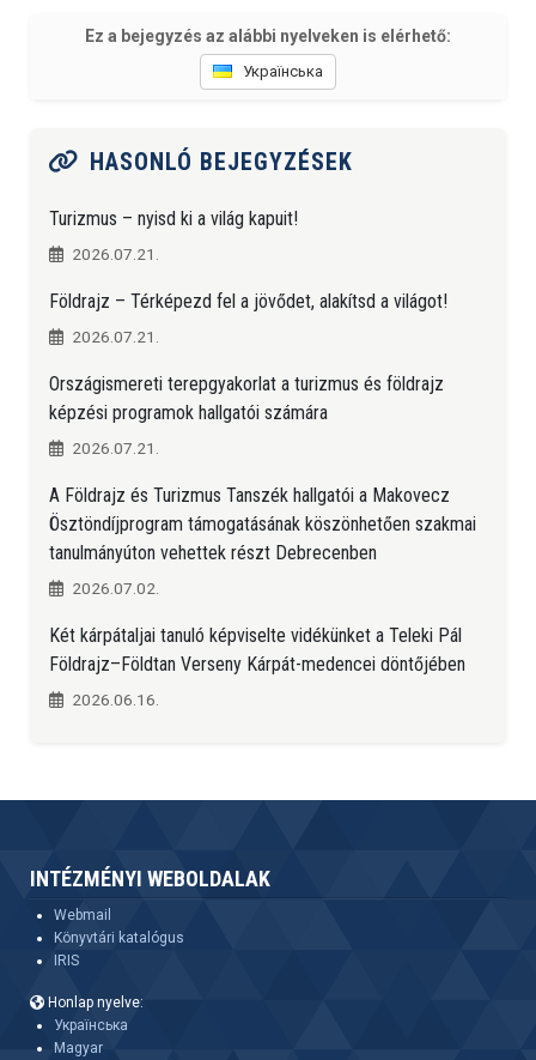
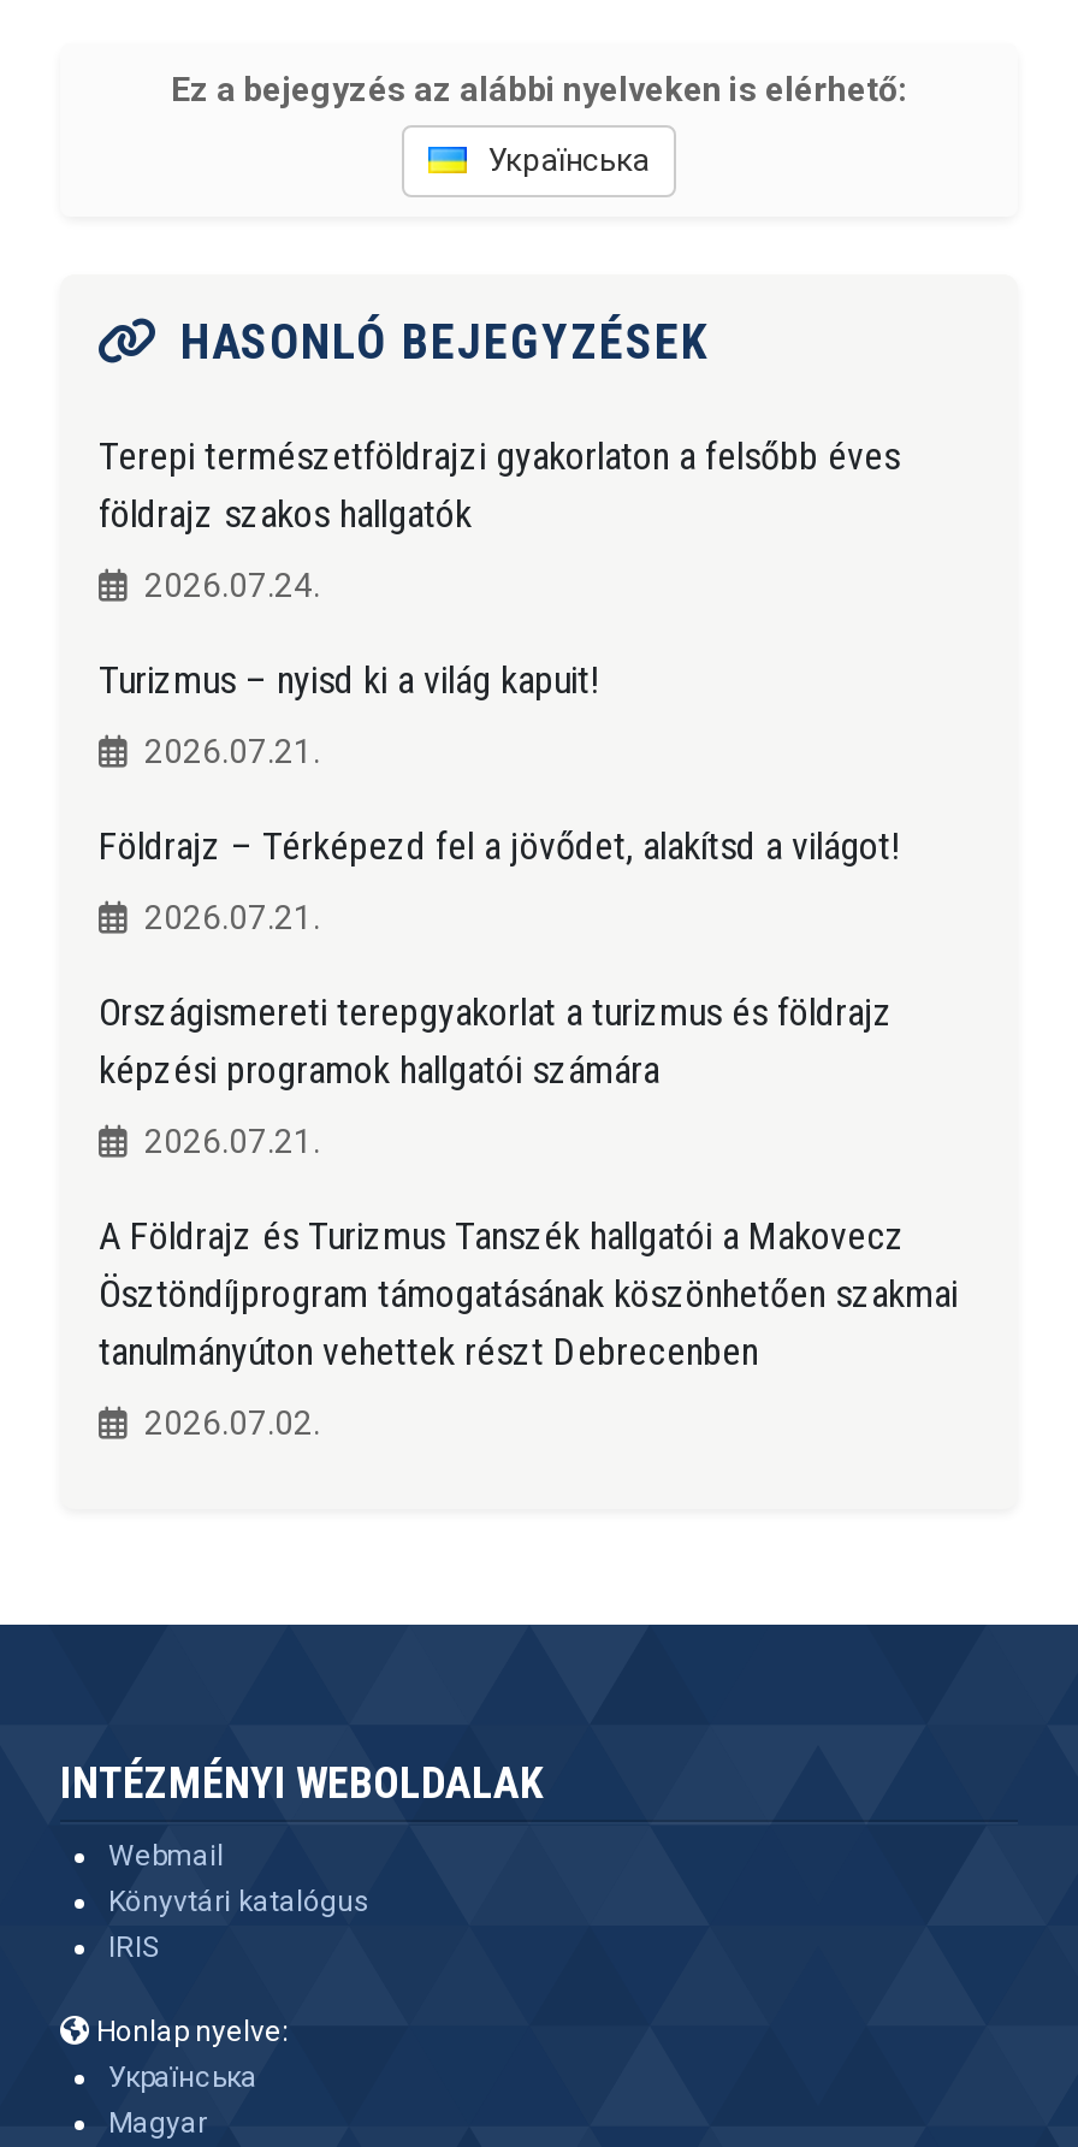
none -> [99,433,900,604] Terepi természetföldrajzi gyakorlaton a felsőbb éves | földrajz szakos hallgatók | 2026.07.24.
moved [49,207,476,598] -> [99,657,958,1442]: Turizmus – nyisd ki a világ kapuit! | 2026.07.21. | Földrajz – Térképezd fel a jövődet, alakítsd a világot! | ... | tanulmányúton vehettek részt Debrecenben | 2026.07.02.
[49,624,465,709] Két kárpátaljai tanuló képviselte vidékünket a Teleki Pál | Földrajz–Földtan Verseny Kárpát-medencei döntőjében | 2026.06.16. -> none

